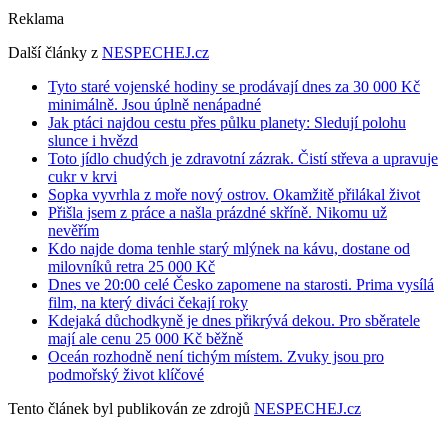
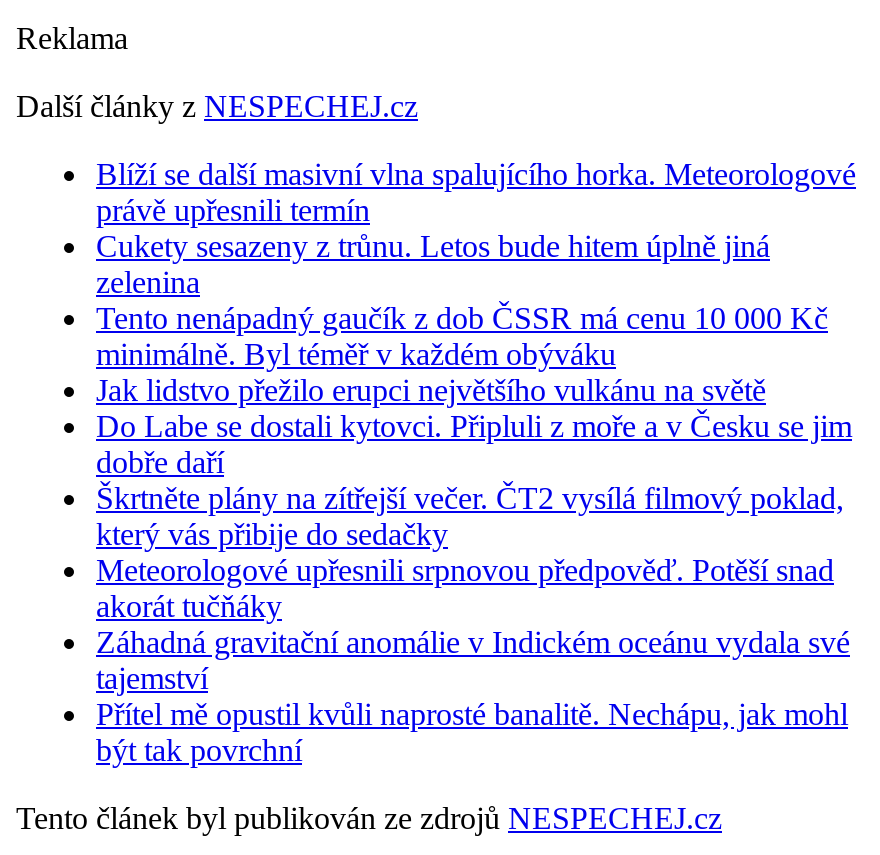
[48,78,438,383] Tyto staré vojenské hodiny se prodávají dnes za 30 000 Kč | minimálně. Jsou úplně nenápadné | Jak ptáci najdou cestu přes půlku planety: Sledují polohu | slunce i hvězd | Toto jídlo chudých je zdravotní zázrak. Čistí střeva a upravuje | cukr v krvi | Sopka vyvrhla z moře nový ostrov. Okamžitě přilákal život | Přišla jsem z práce a našla prázdné skříně. Nikomu už | nevěřím | Kdo najde doma tenhle starý mlýnek na kávu, dostane od | milovníků retra 25 000 Kč | Dnes ve 20:00 celé Česko zapomene na starosti. Prima vysílá | film, na který diváci čekají roky | Kdejaká důchodkyně je dnes přikrývá dekou. Pro sběratele | mají ale cenu 25 000 Kč běžně | Oceán rozhodně není tichým místem. Zvuky jsou pro | podmořský život klíčové -> [96,157,856,767] Blíží se další masivní vlna spalujícího horka. Meteorologové | právě upřesnili termín | Cukety sesazeny z trůnu. Letos bude hitem úplně jiná | zelenina | Tento nenápadný gaučík z dob ČSSR má cenu 10 000 Kč | minimálně. Byl téměř v každém obýváku | Jak lidstvo přežilo erupci největšího vulkánu na světě | Do Labe se dostali kytovci. Připluli z moře a v Česku se jim | dobře daří | Škrtněte plány na zítřejší večer. ČT2 vysílá filmový poklad, | který vás přibije do sedačky | Meteorologové upřesnili srpnovou předpověď. Potěší snad | akorát tučňáky | Záhadná gravitační anomálie v Indickém oceánu vydala své | tajemství | Přítel mě opustil kvůli naprosté banalitě. Nechápu, jak mohl | být tak povrchní

